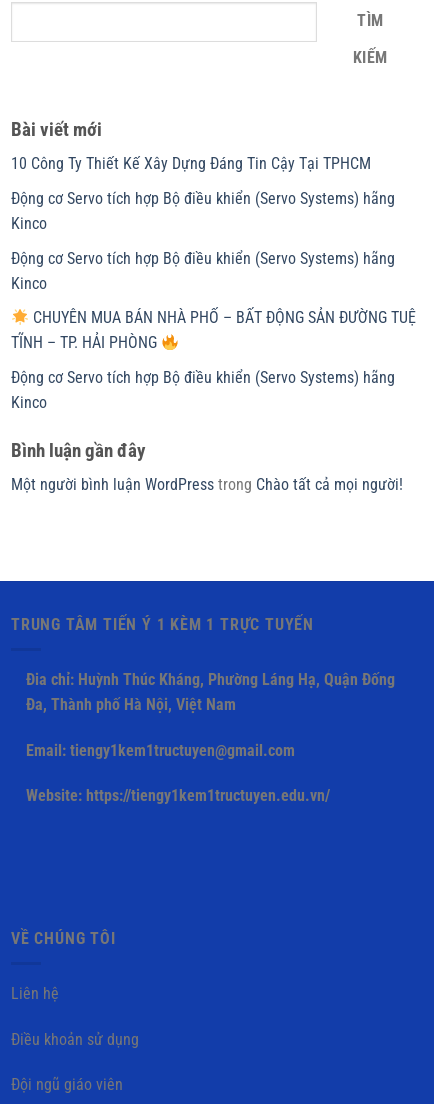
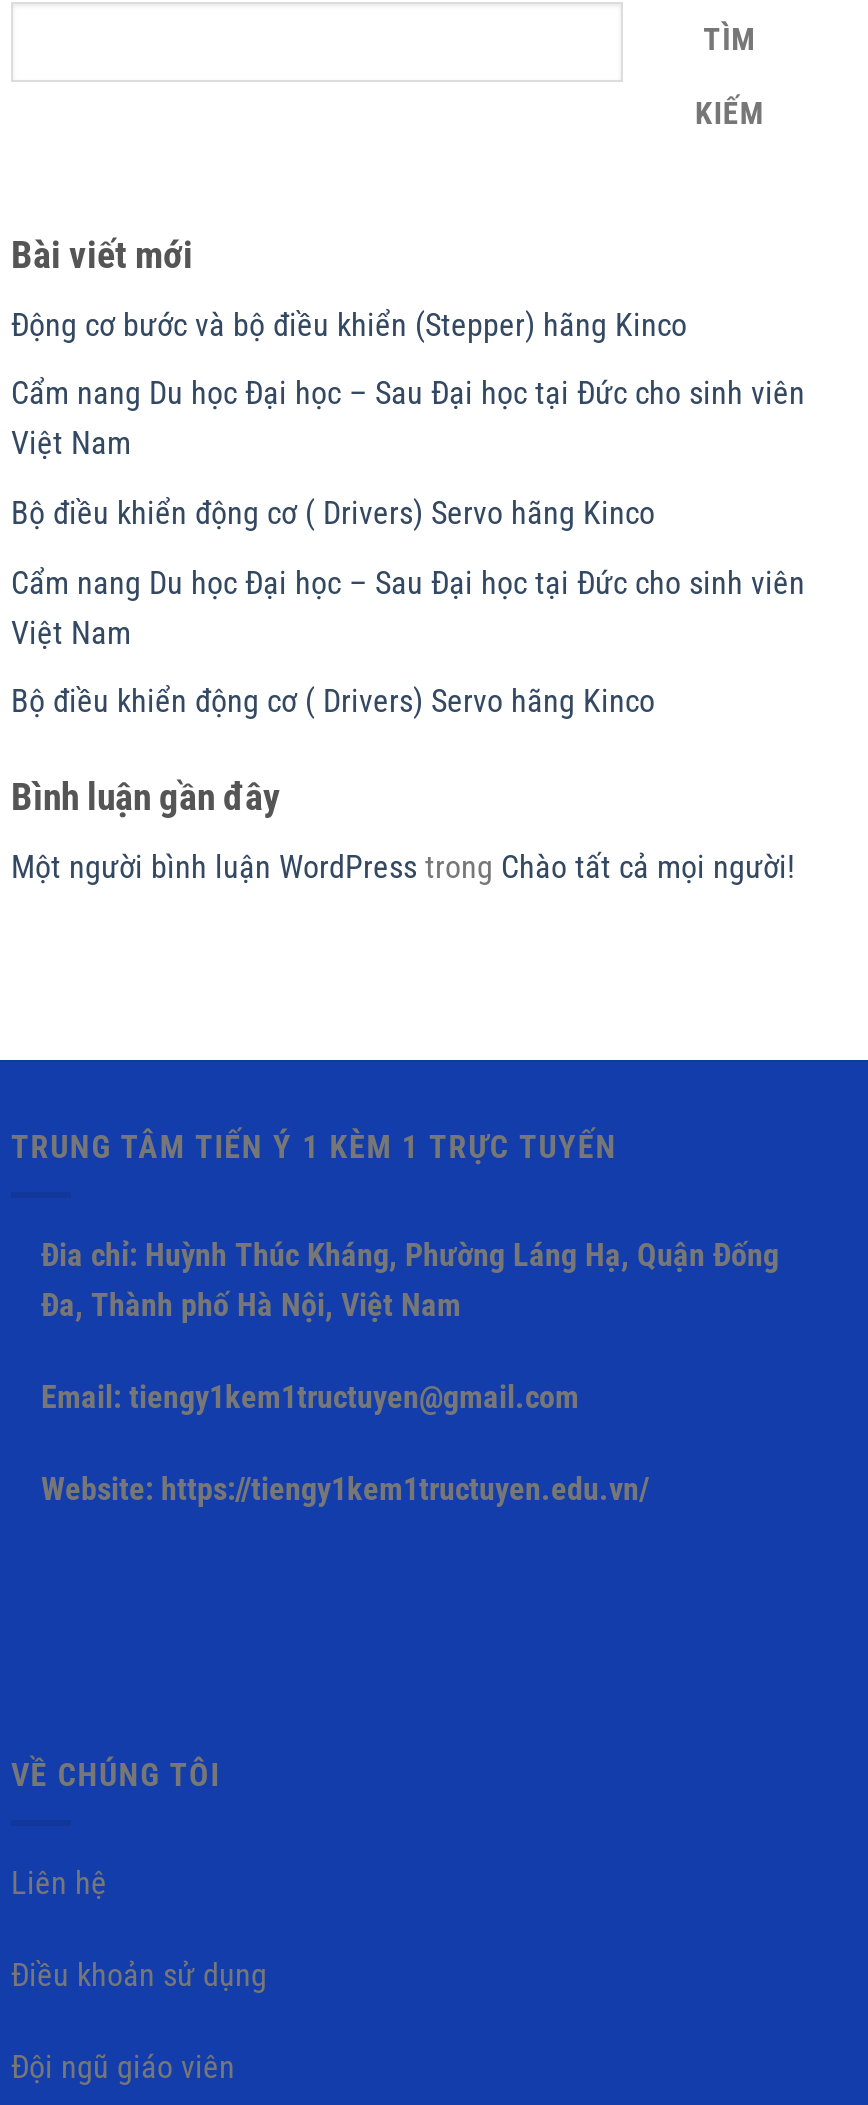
[11,154,371,173] 10 Công Ty Thiết Kế Xây Dựng Đáng Tin Cậy Tại TPHCM -> [11,306,687,344] Động cơ bước và bộ điều khiển (Stepper) hãng Kinco
[11,189,395,233] Động cơ Servo tích hợp Bộ điều khiển (Servo Systems) hãng | Kinco -> [11,375,805,463] Cẩm nang Du học Đại học – Sau Đại học tại Đức cho sinh viên | Việt Nam
[11,248,395,292] Động cơ Servo tích hợp Bộ điều khiển (Servo Systems) hãng | Kinco -> [11,494,655,532] Bộ điều khiển động cơ ( Drivers) Servo hãng Kinco
[11,308,416,352] CHUYÊN MUA BÁN NHÀ PHỐ – BẤT ĐỘNG SẢN ĐƯỜNG TUỆ | TĨNH – TP. HẢI PHÒNG -> [11,563,805,651] Cẩm nang Du học Đại học – Sau Đại học tại Đức cho sinh viên | Việt Nam
[11,368,395,412] Động cơ Servo tích hợp Bộ điều khiển (Servo Systems) hãng | Kinco -> [11,682,655,720] Bộ điều khiển động cơ ( Drivers) Servo hãng Kinco

